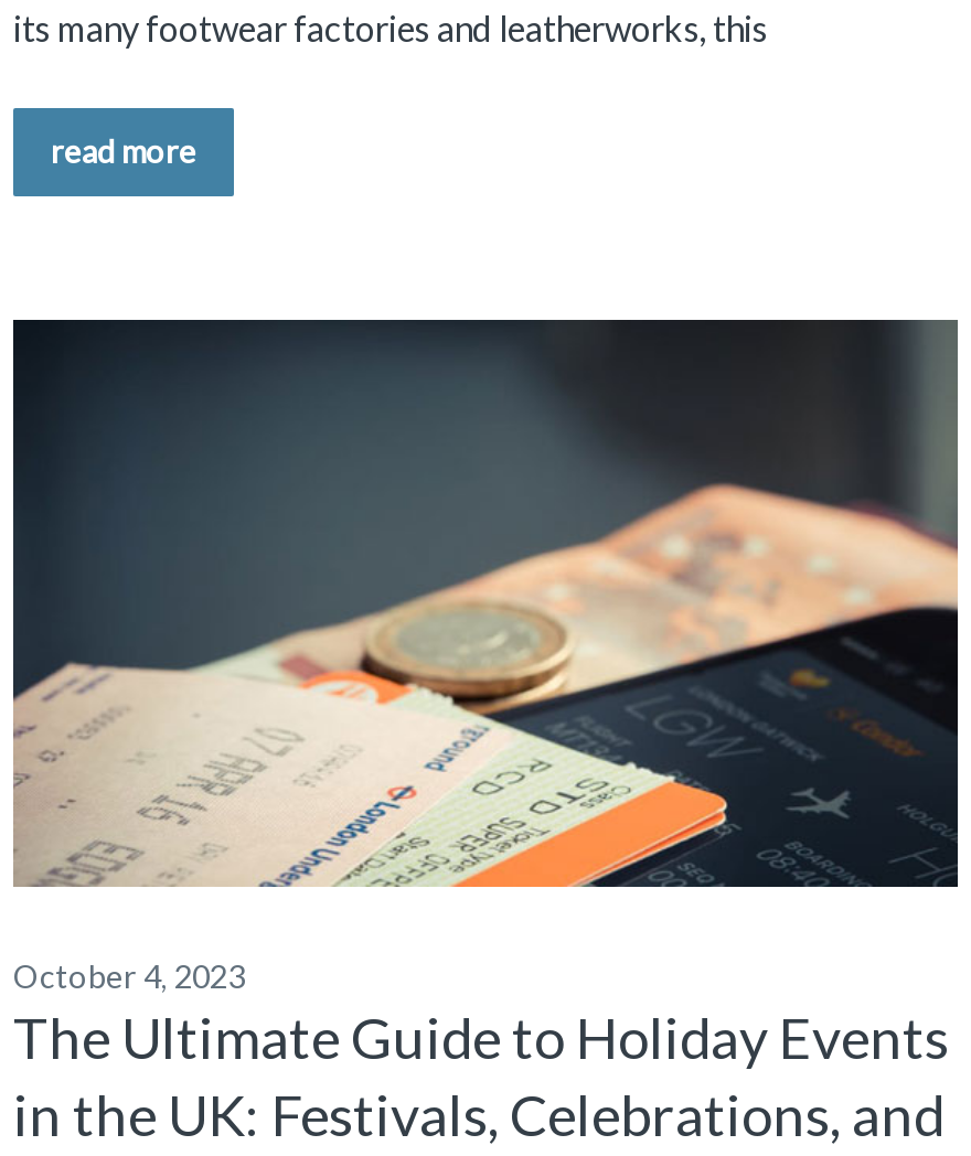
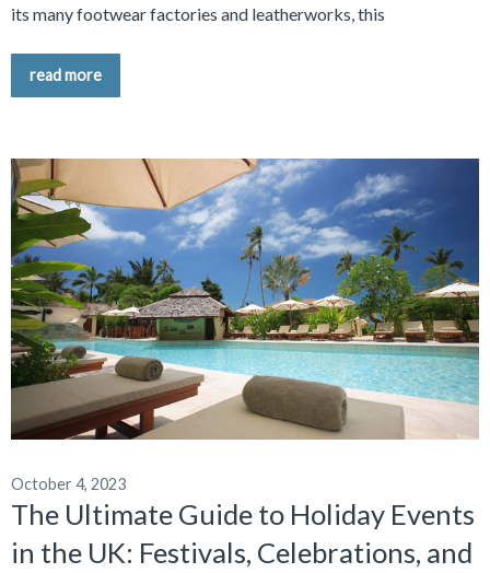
[11,318,960,889] [image] -> [10,157,480,441] [image]

